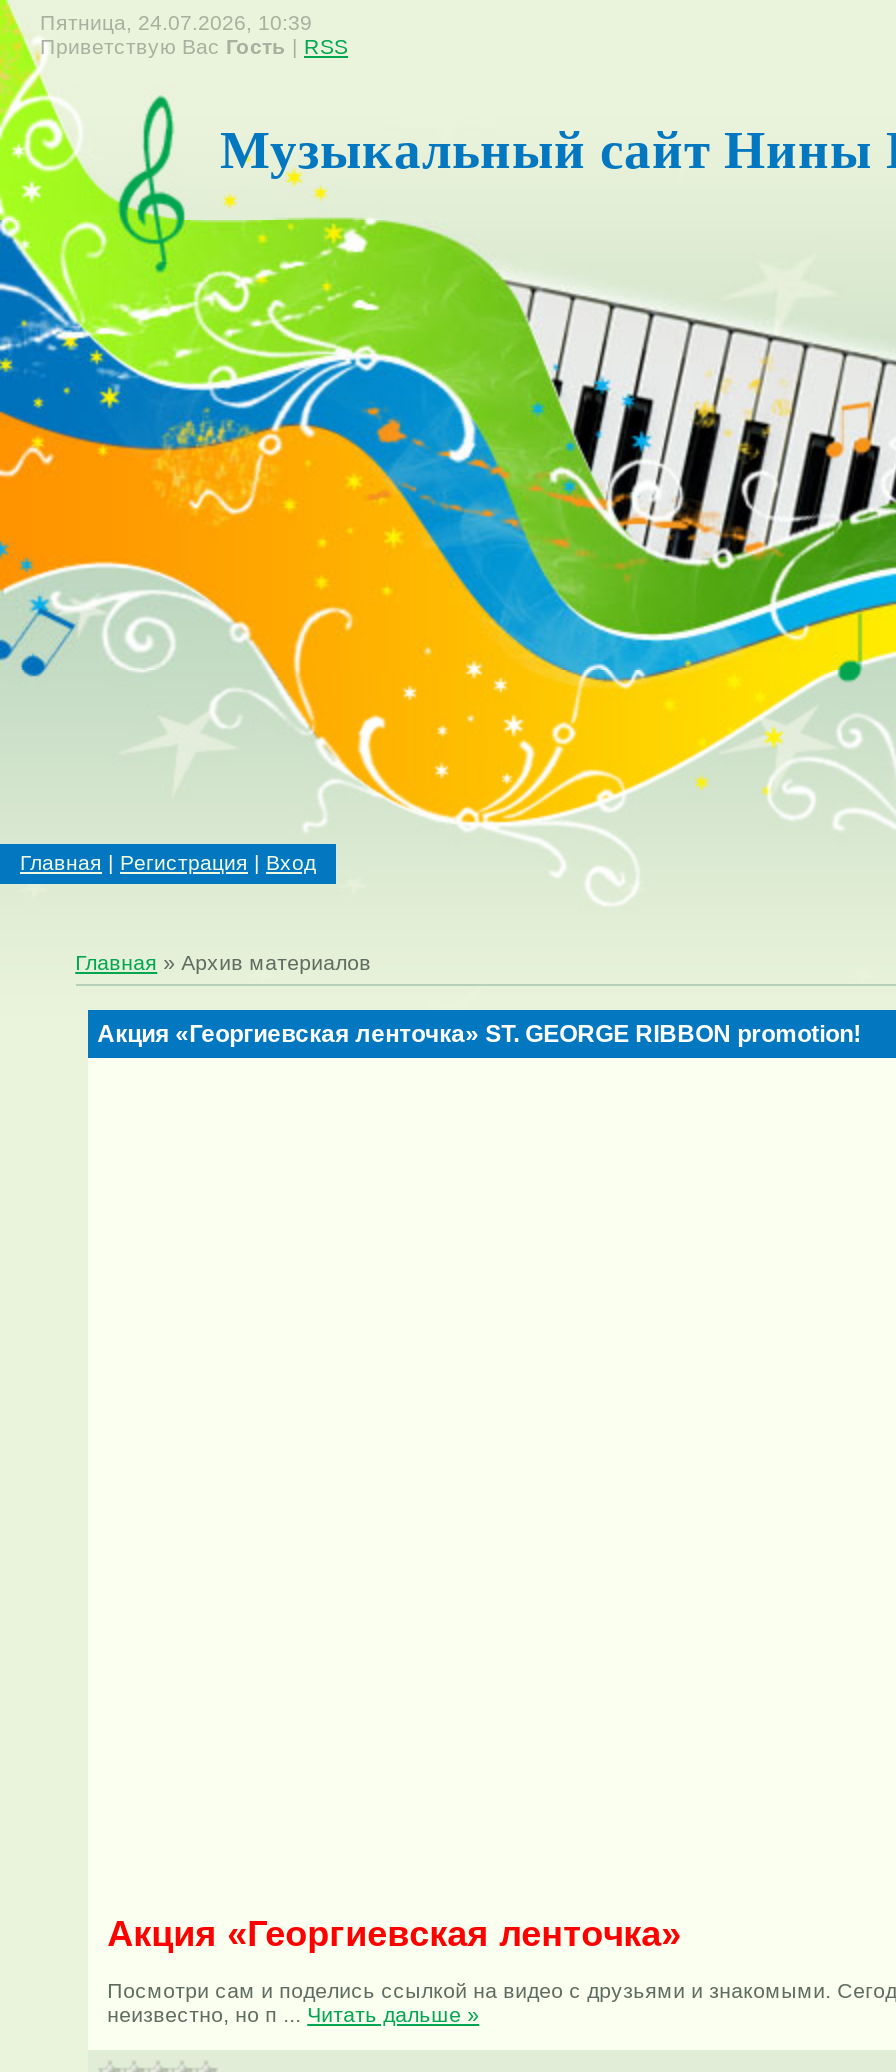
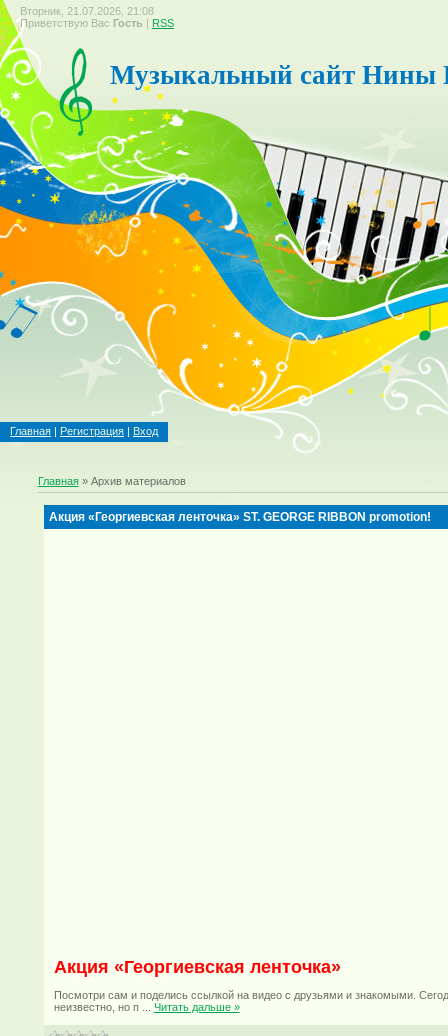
[40,10,312,34] Пятница, 24.07.2026, 10:39 -> [20,5,154,17] Вторник, 21.07.2026, 21:08

